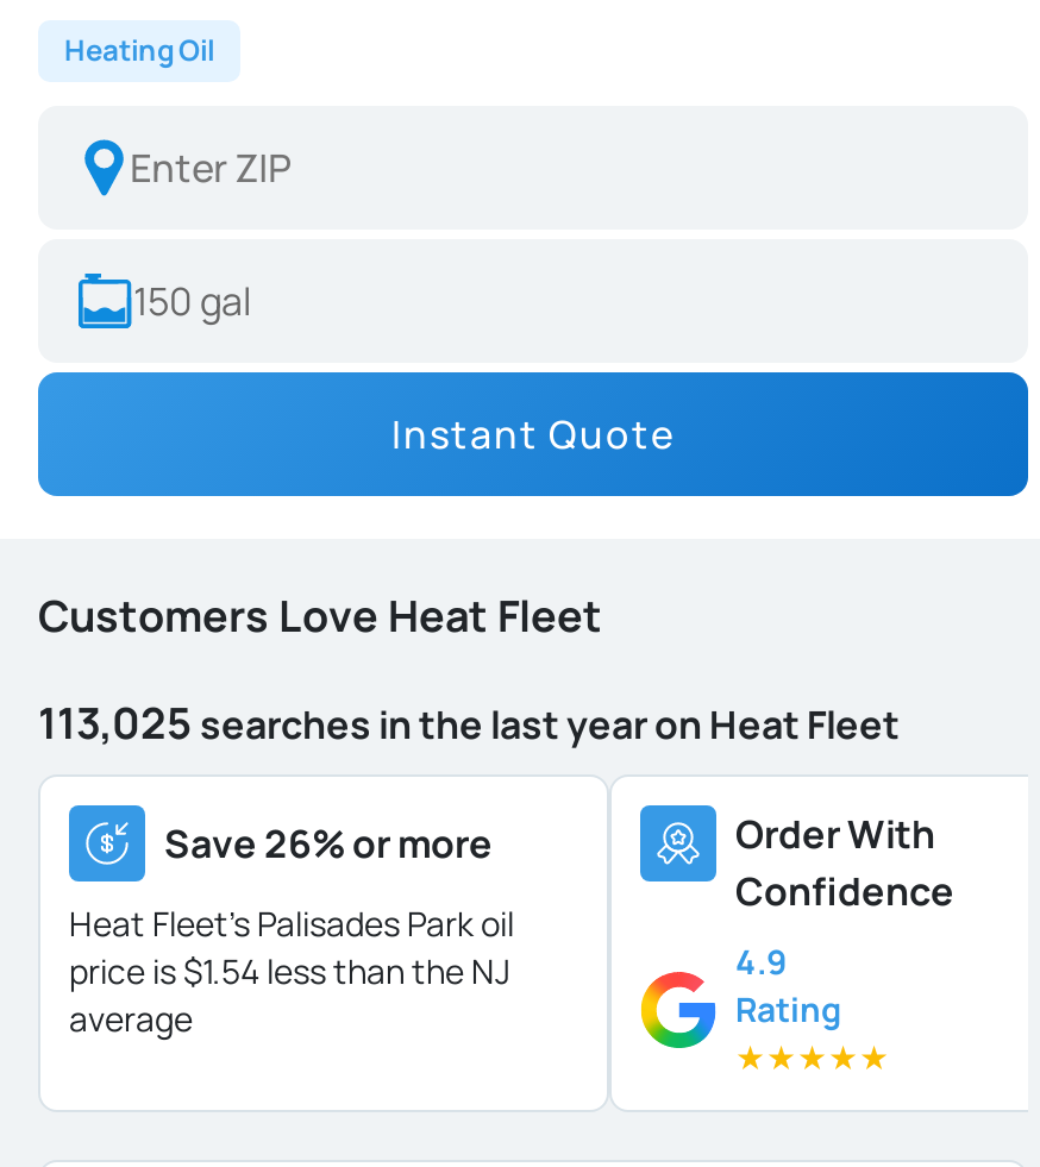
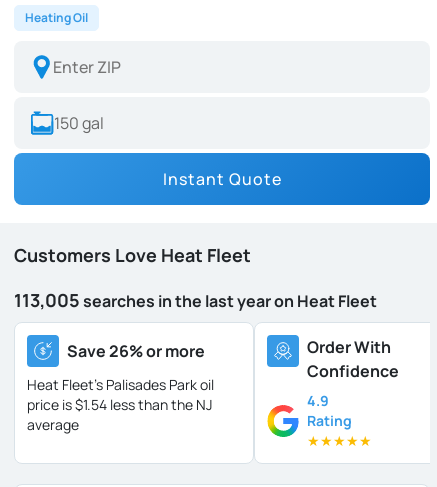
[38,694,900,751] 113,025 searches in the last year on Heat Fleet -> [14,288,377,312] 113,005 searches in the last year on Heat Fleet

